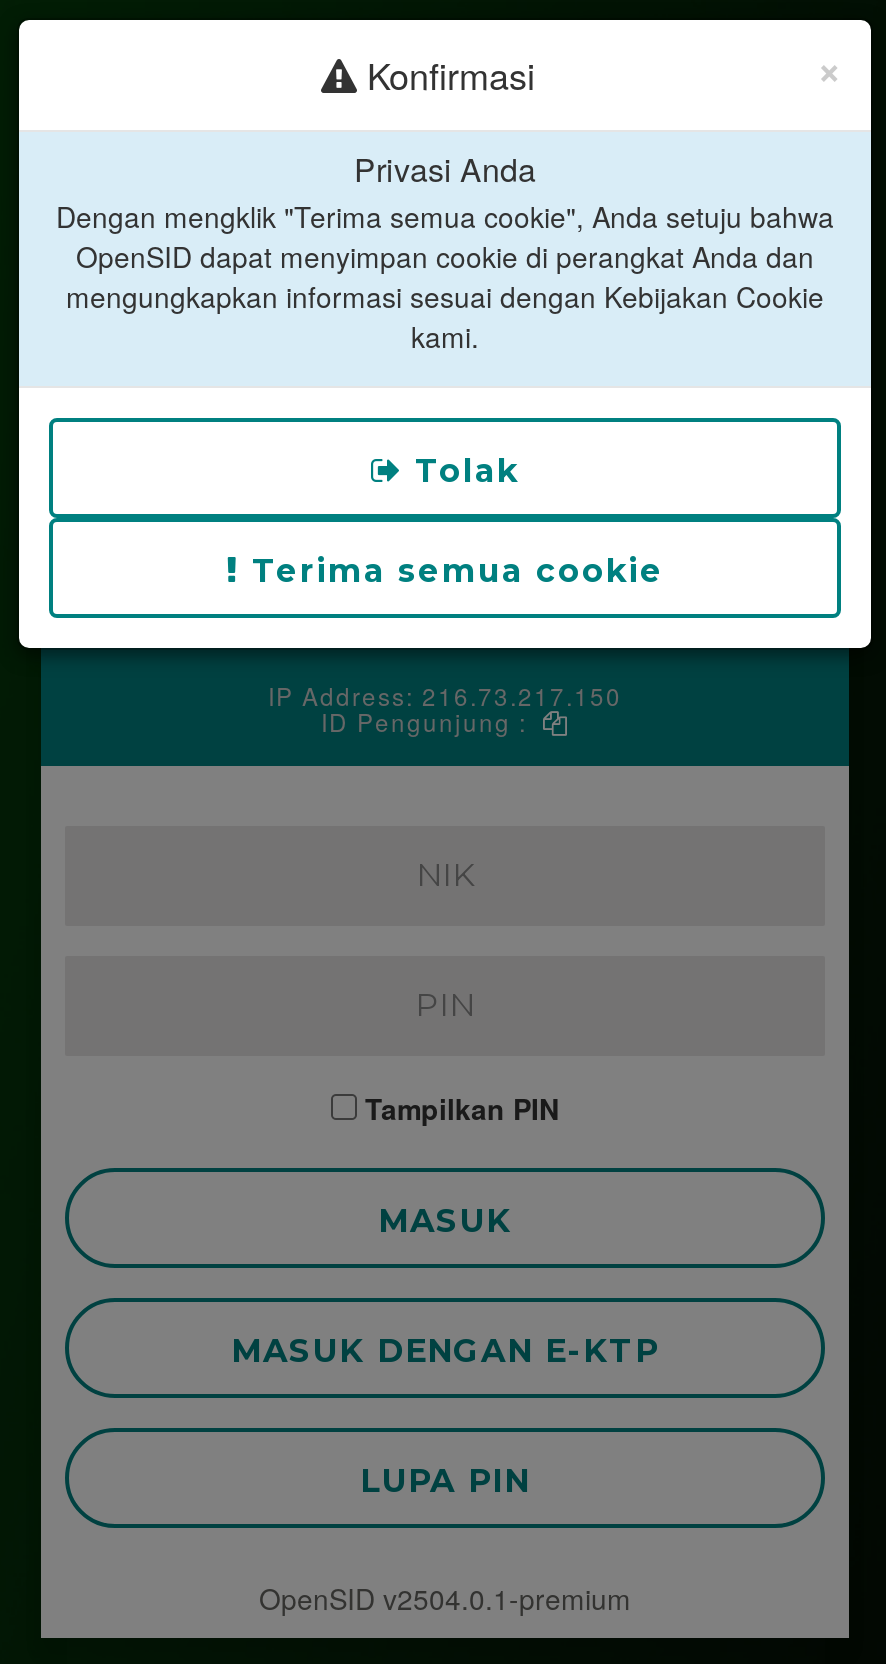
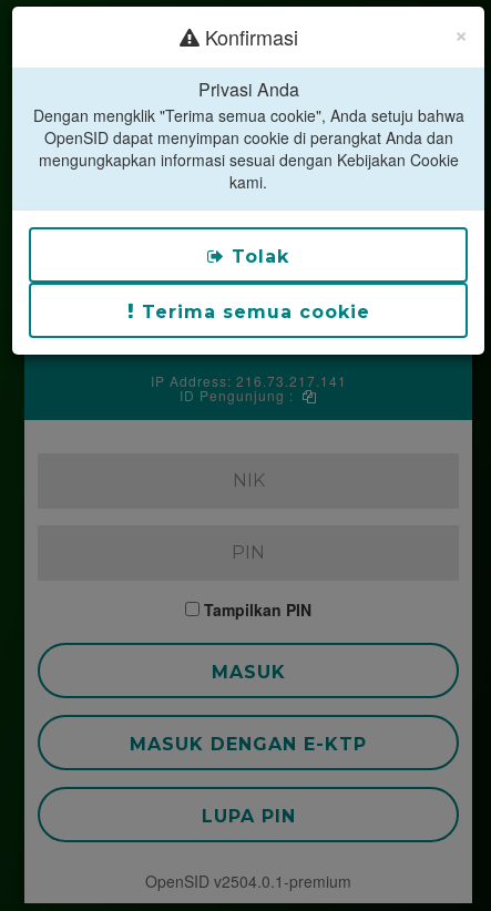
[268,678,622,712] IP Address: 216.73.217.150 -> [150,371,346,390] IP Address: 216.73.217.141

